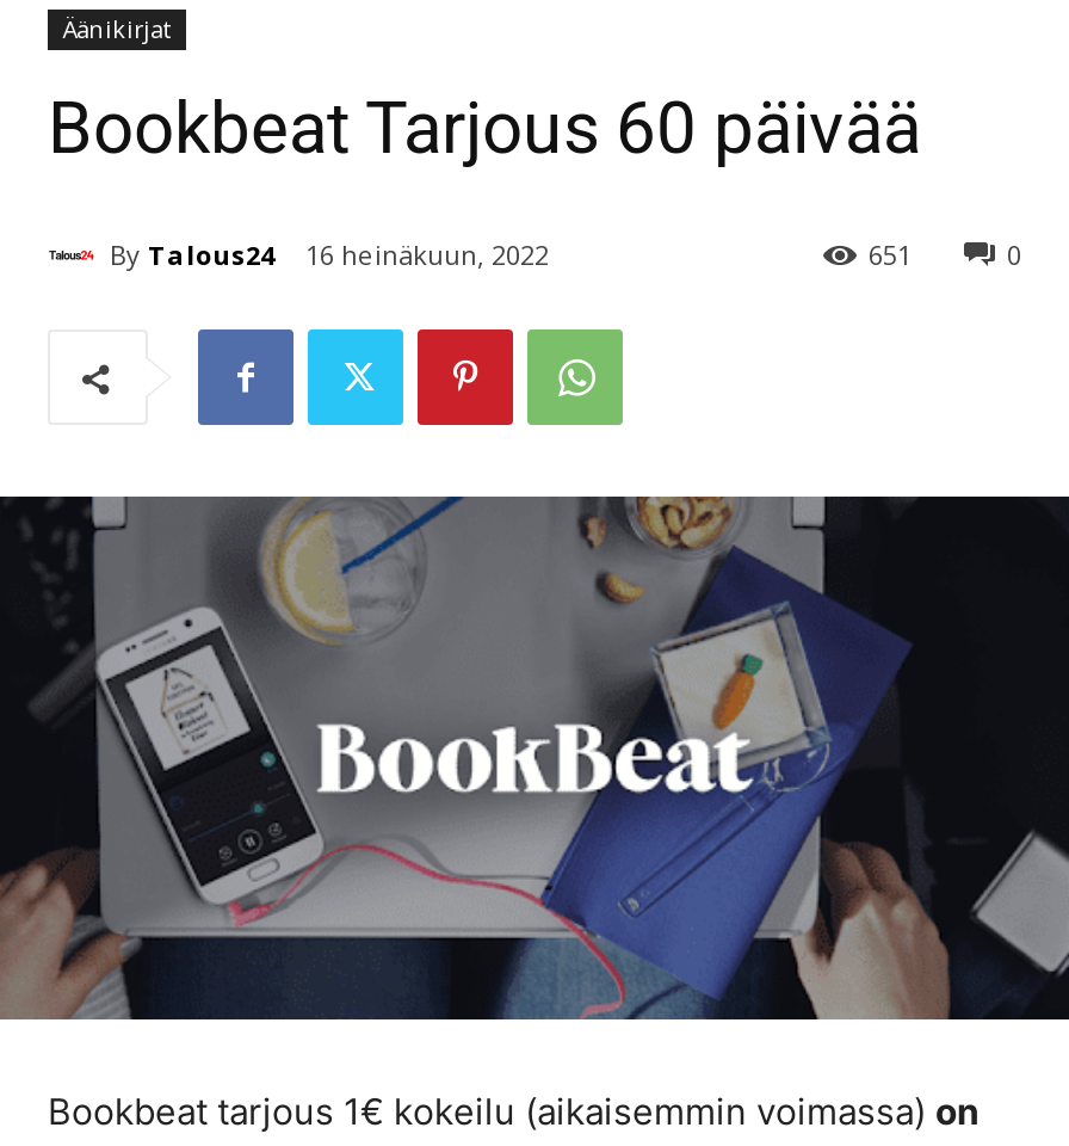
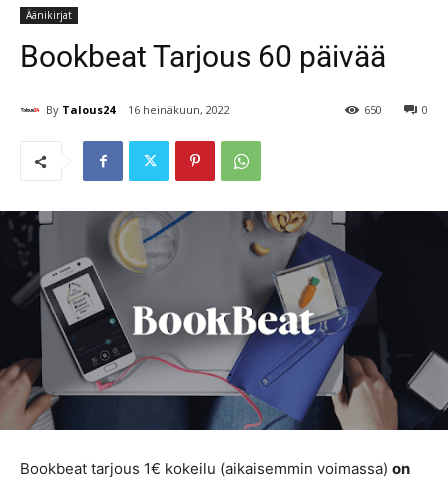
[869,237,912,272] 651 -> [364,102,382,117] 650

